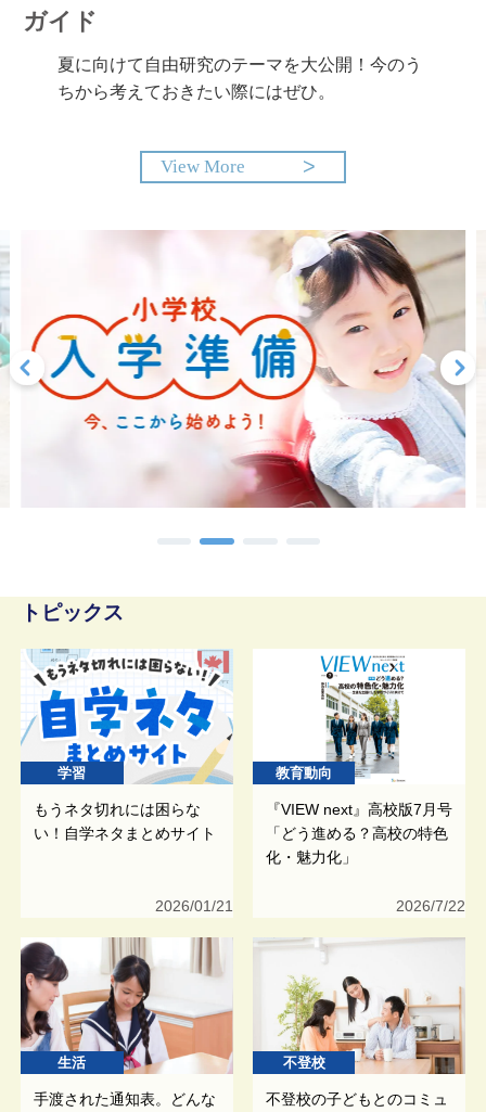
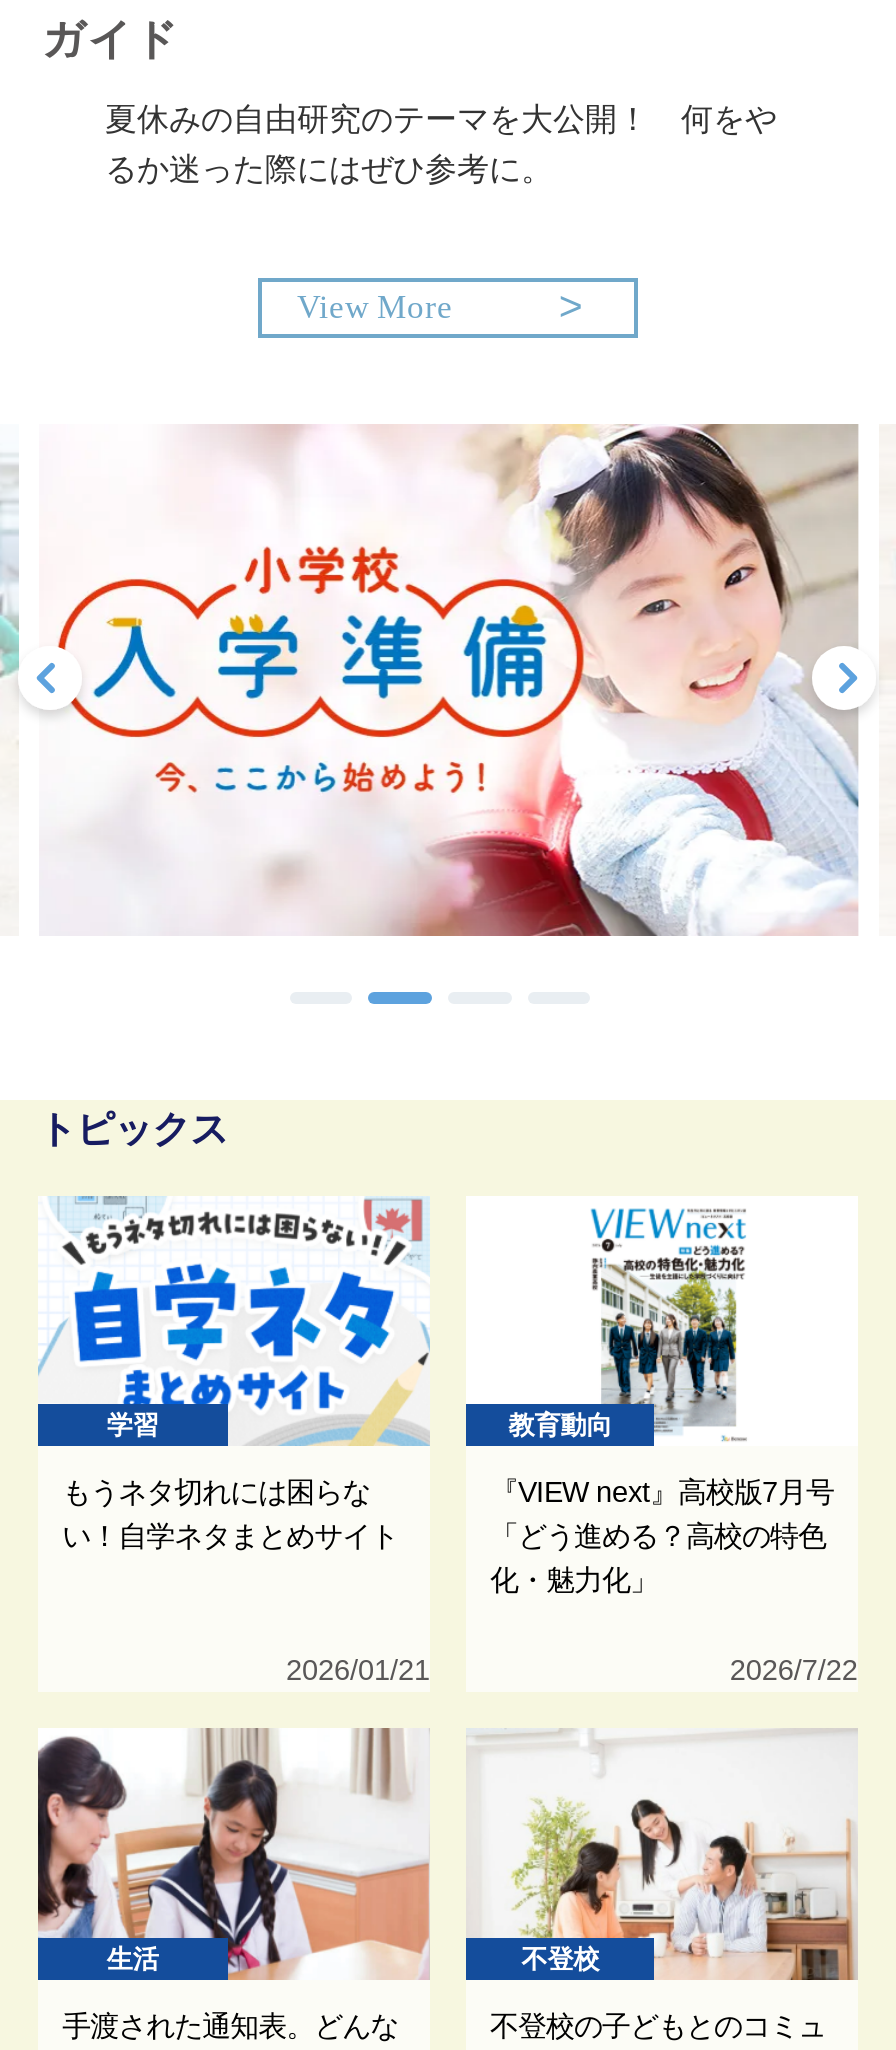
[57,55,421,74] 夏に向けて自由研究のテーマを大公開！今のう -> [105,102,777,136] 夏休みの自由研究のテーマを大公開！ 何をや
[57,83,335,101] ちから考えておきたい際にはぜひ。 -> [105,152,553,186] るか迷った際にはぜひ参考に。

